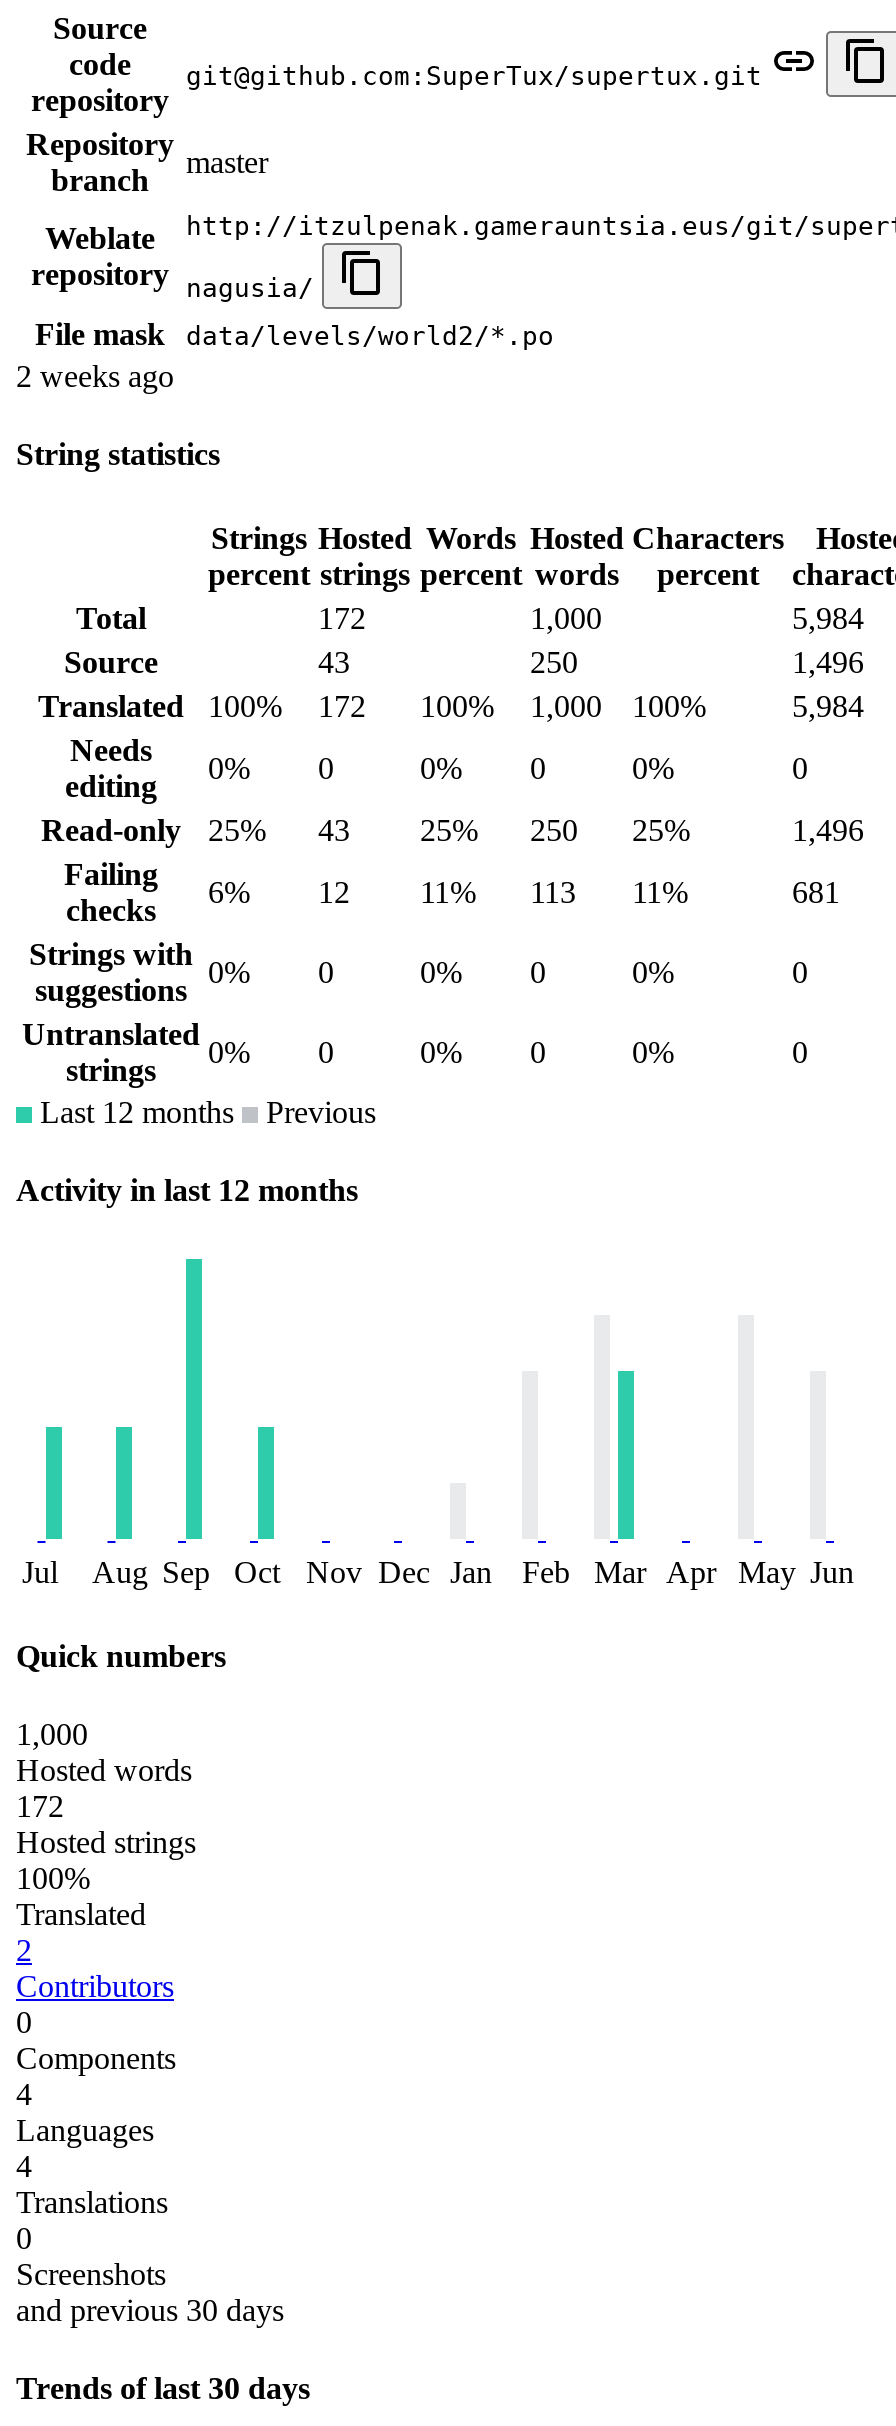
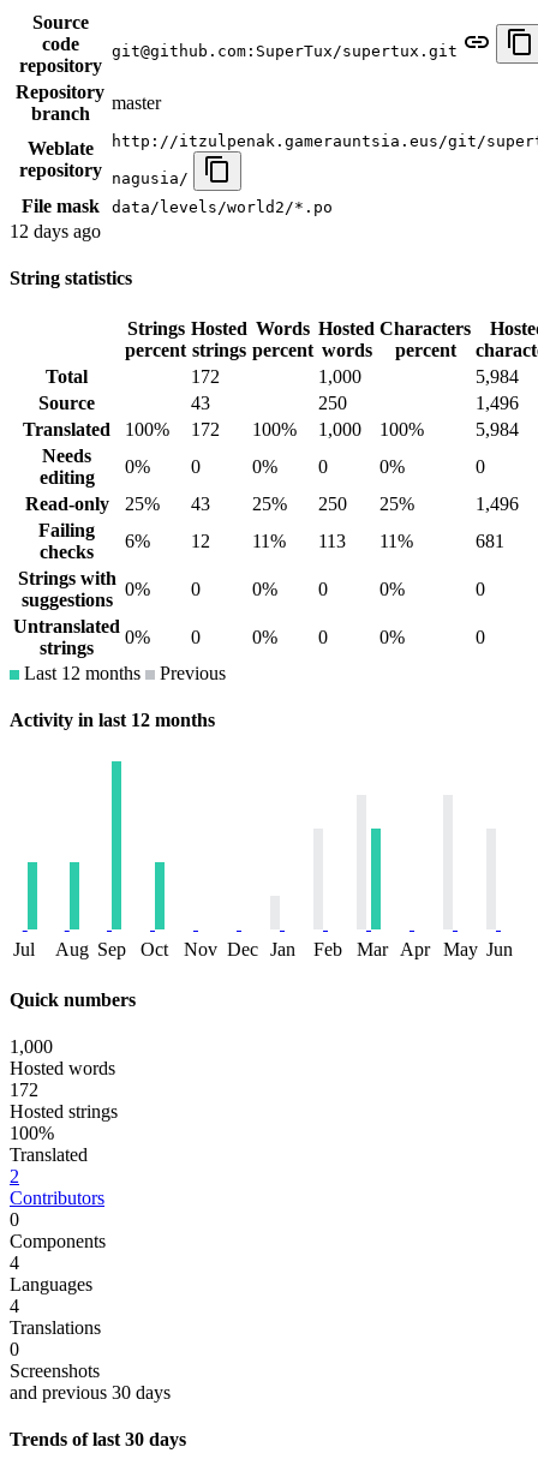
[16,358,174,392] 2 weeks ago -> [10,220,101,241] 12 days ago

